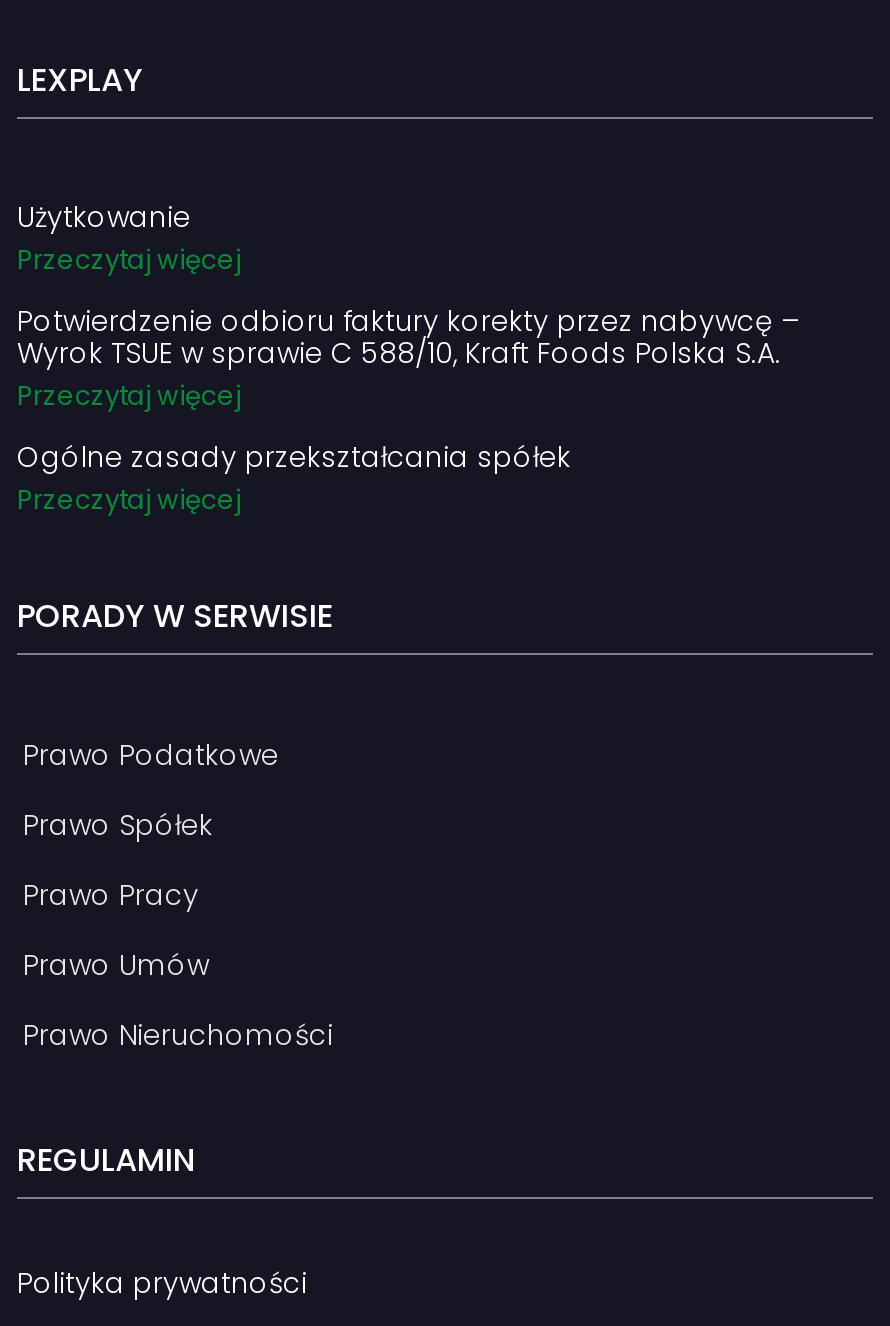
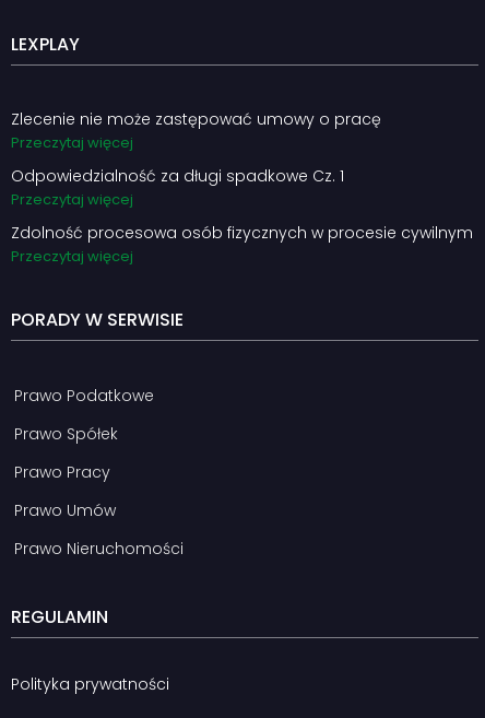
[17,197,191,237] Użytkowanie -> [11,108,381,130] Zlecenie nie może zastępować umowy o pracę
[17,301,799,373] Potwierdzenie odbioru faktury korekty przez nabywcę – | Wyrok TSUE w sprawie C 588/10, Kraft Foods Polska S.A. -> [11,165,344,187] Odpowiedzialność za długi spadkowe Cz. 1
[17,437,571,477] Ogólne zasady przekształcania spółek -> [11,222,473,244] Zdolność procesowa osób fizycznych w procesie cywilnym

